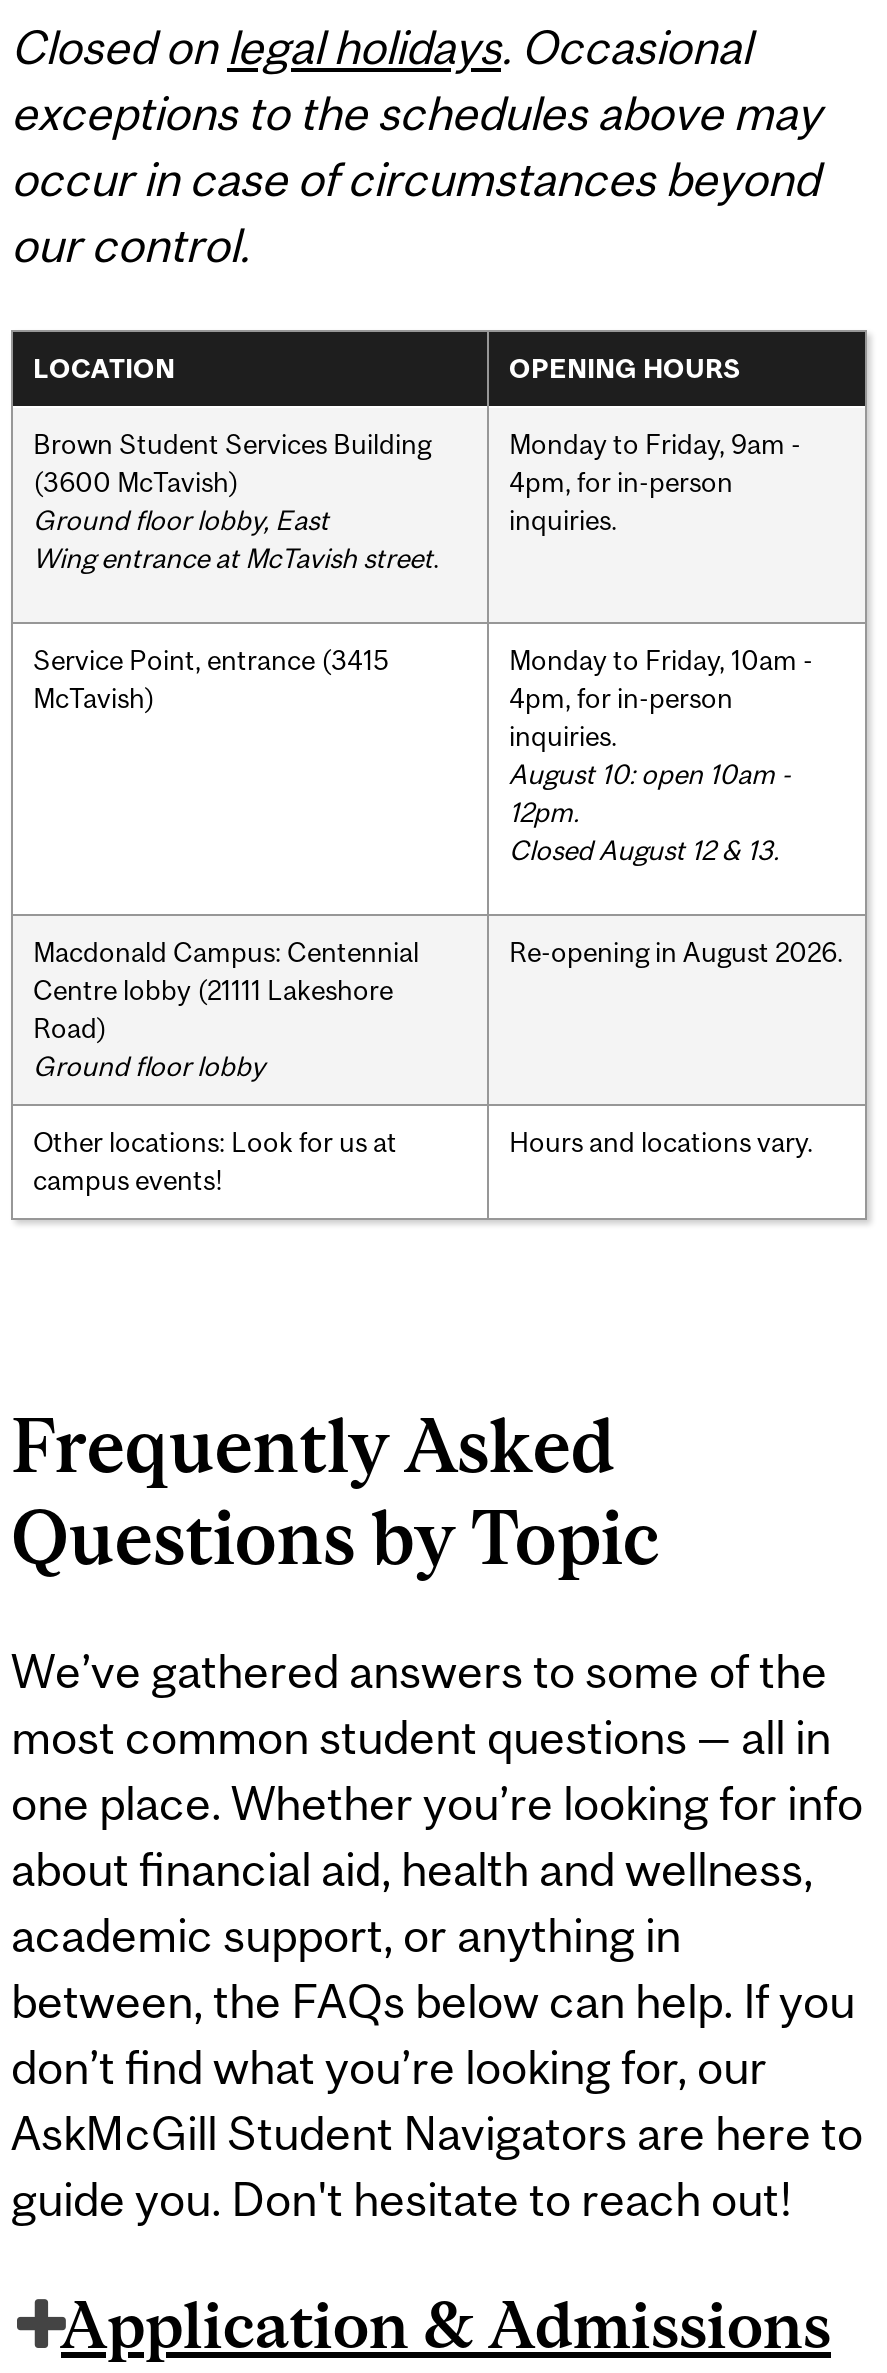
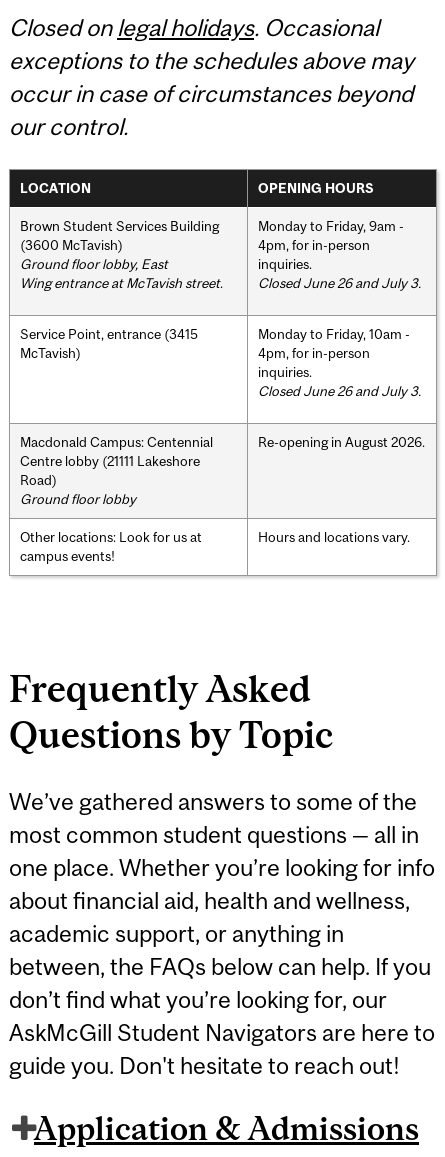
none -> [258,275,421,291] Closed June 26 and July 3.
[509,757,791,865] August 10: open 10am - | 12pm. | Closed August 12 & 13. -> [258,383,421,399] Closed June 26 and July 3.

